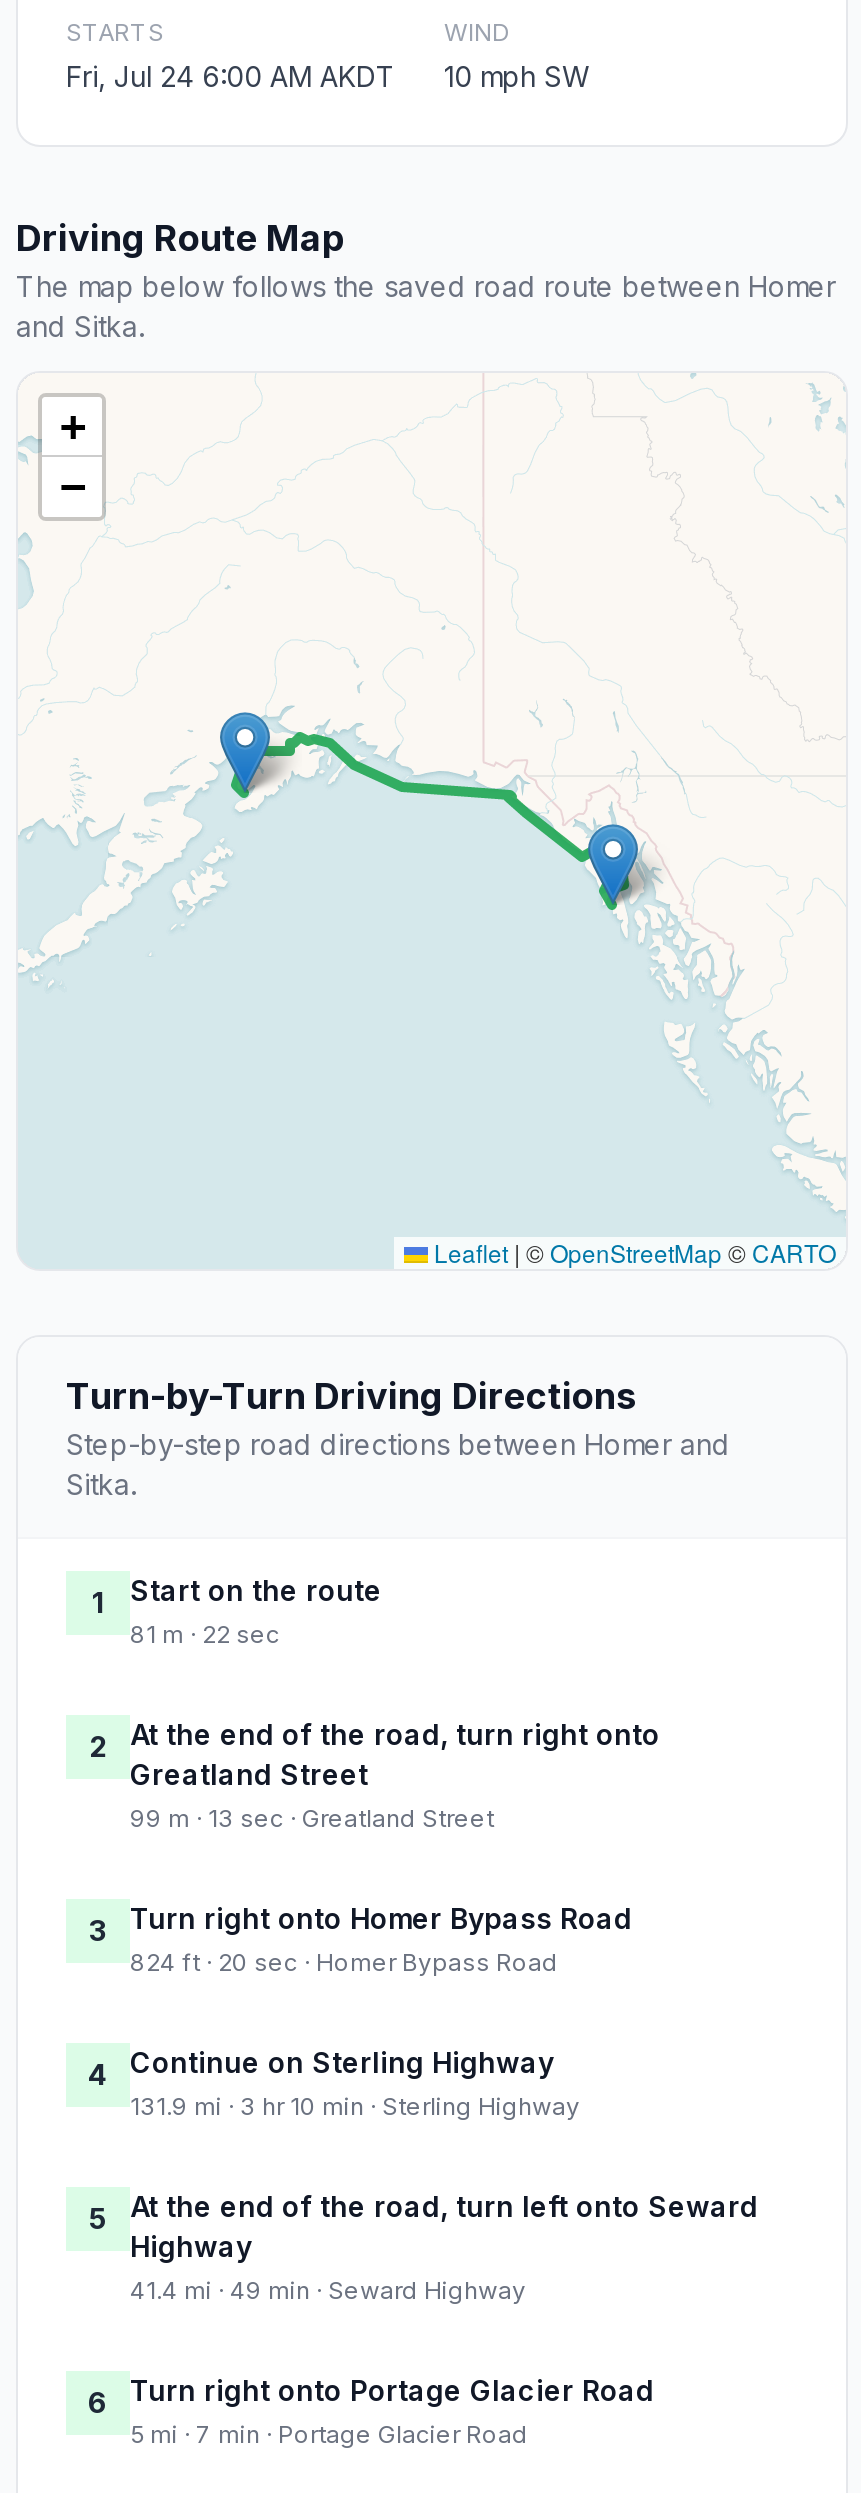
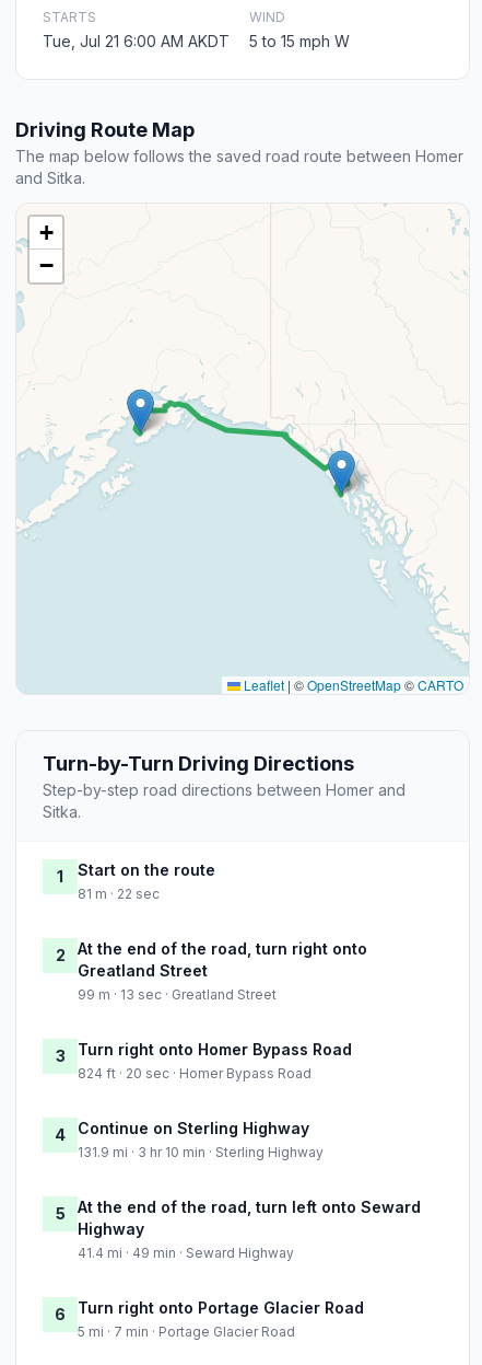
[66,59,396,93] Fri, Jul 24 6:00 AM AKDT -> [43,32,230,51] Tue, Jul 21 6:00 AM AKDT
[444,59,590,93] 10 mph SW -> [249,32,350,51] 5 to 15 mph W

